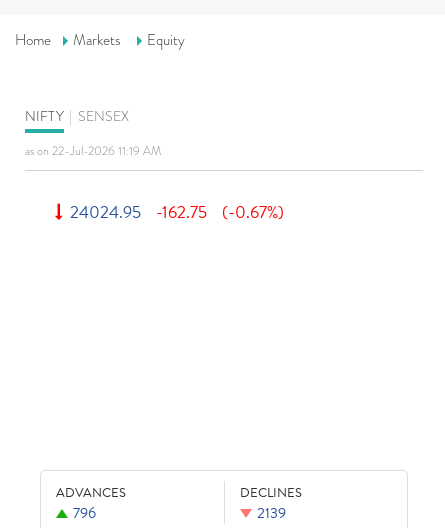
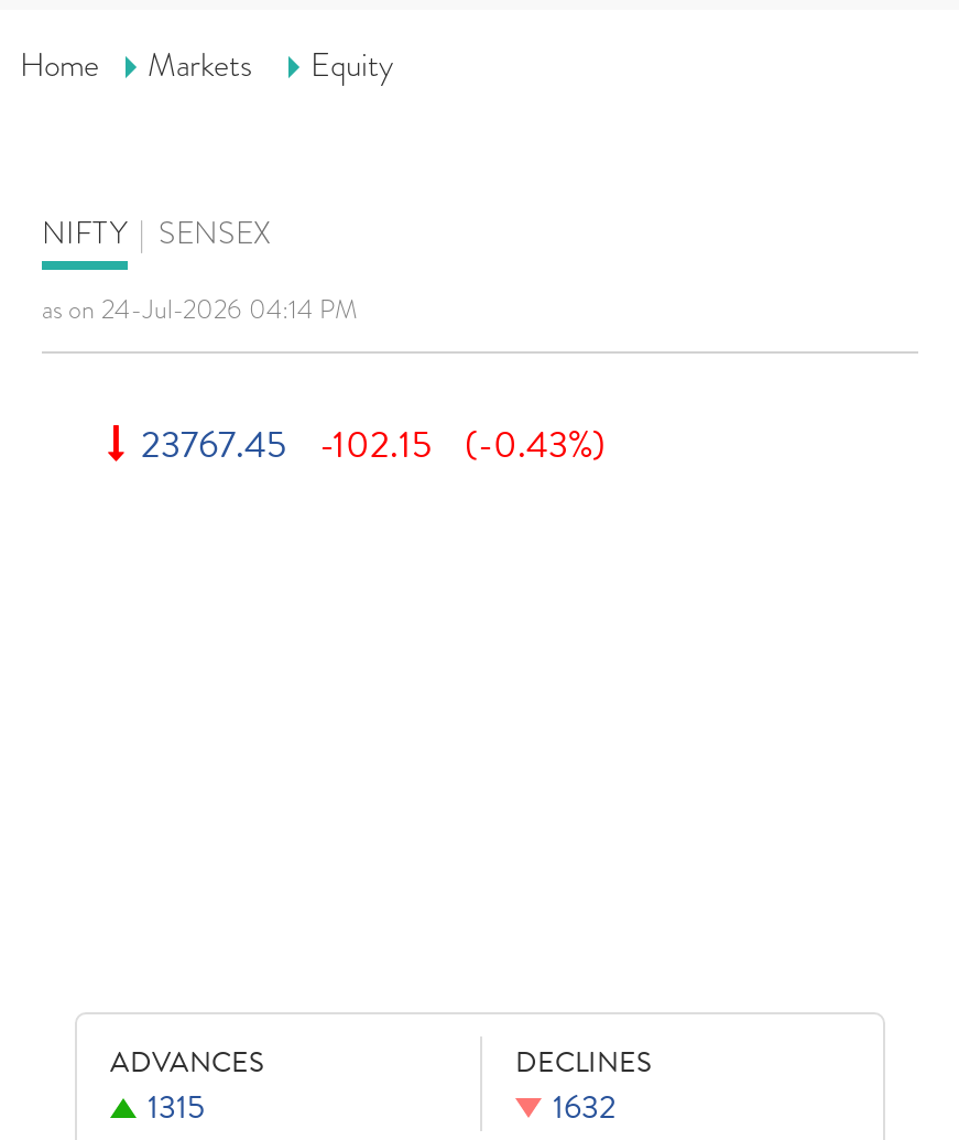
[25,143,161,159] as on 22-Jul-2026 11:19 AM -> [42,293,357,328] as on 24-Jul-2026 04:14 PM
[70,200,284,225] 24024.95 -162.75 (-0.67%) -> [141,418,606,473] 23767.45 -102.15 (-0.43%)
[73,502,96,524] 796 -> [148,1084,205,1132] 1315
[257,502,286,524] 2139 -> [553,1084,617,1132] 1632

